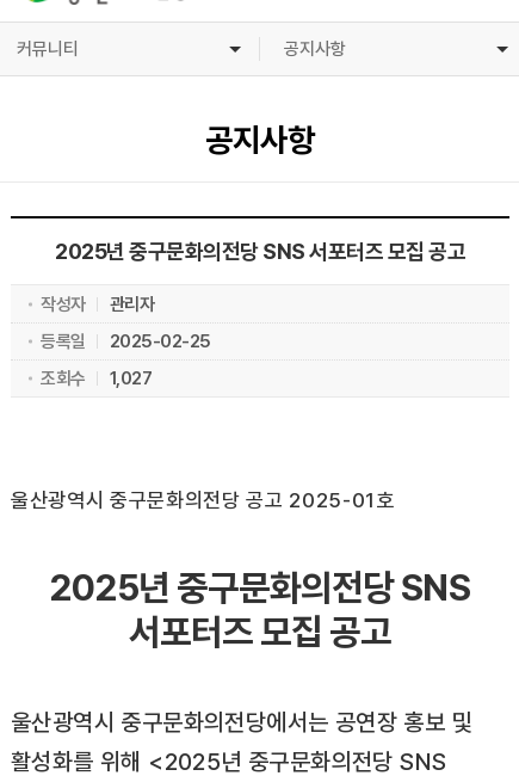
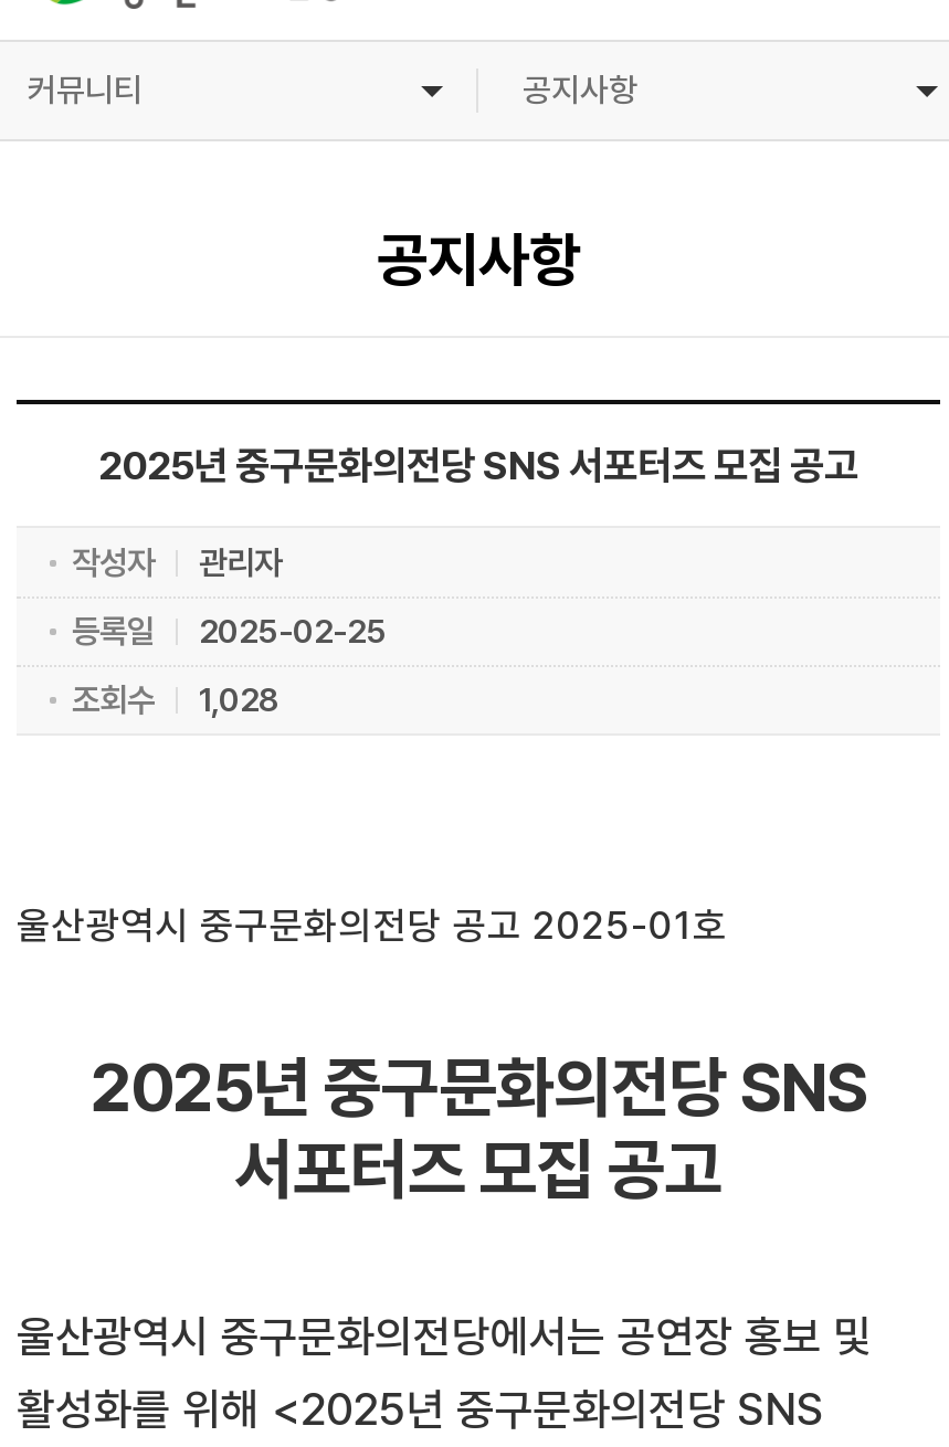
[41,368,152,389] 조회수 1,027 -> [72,680,280,720] 조회수 1,028

